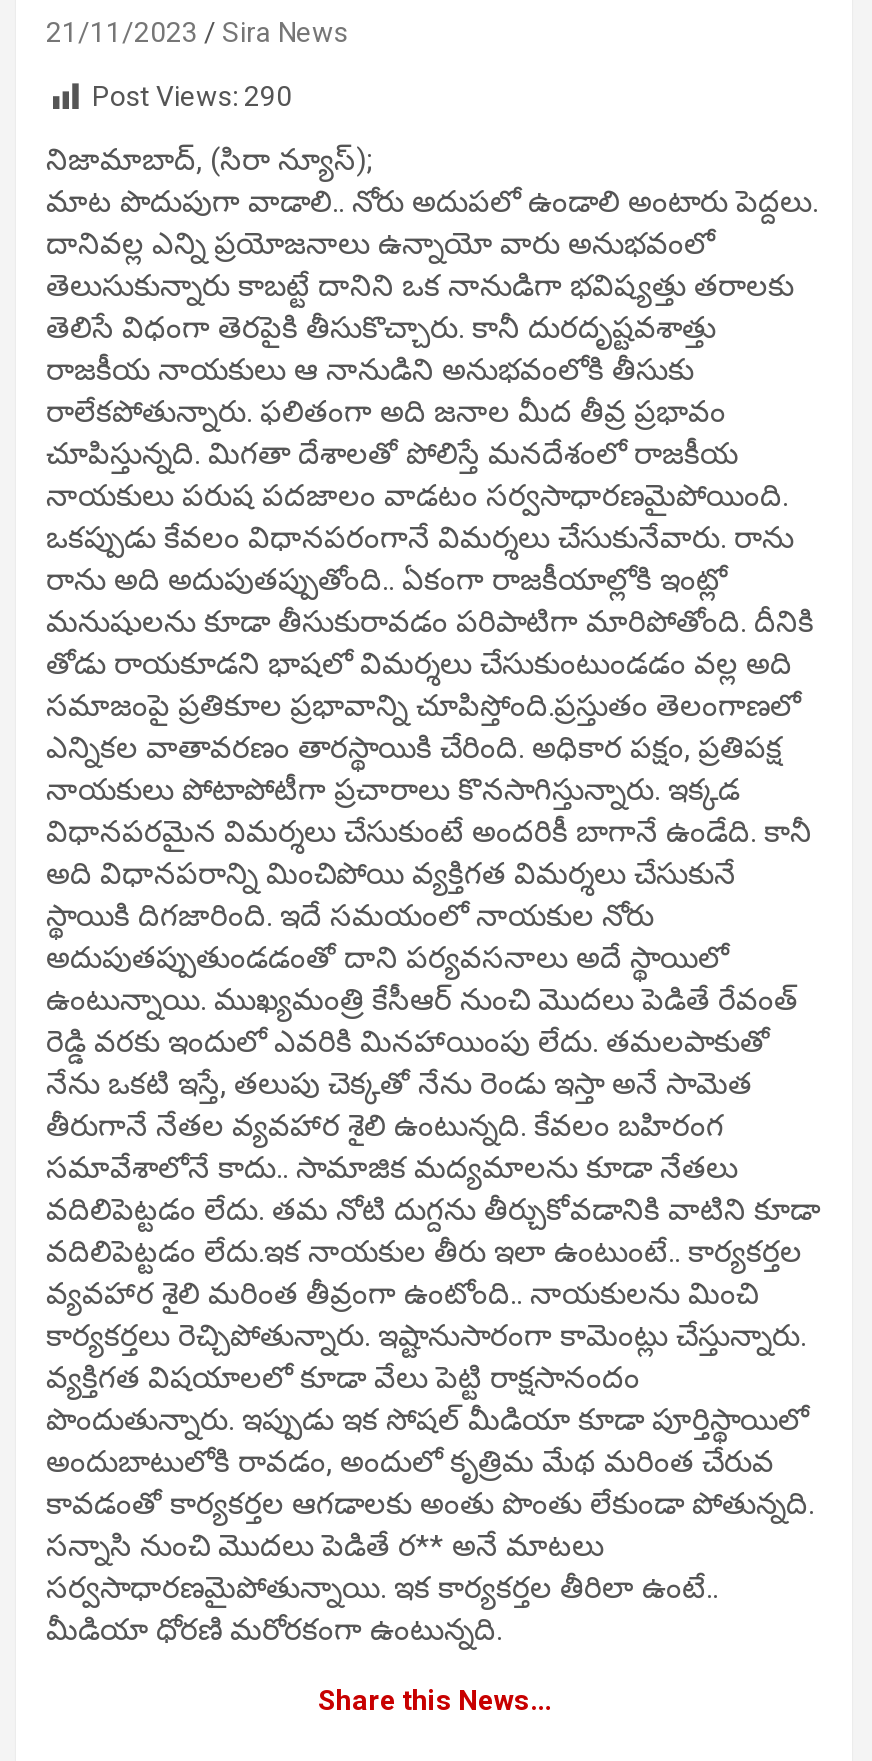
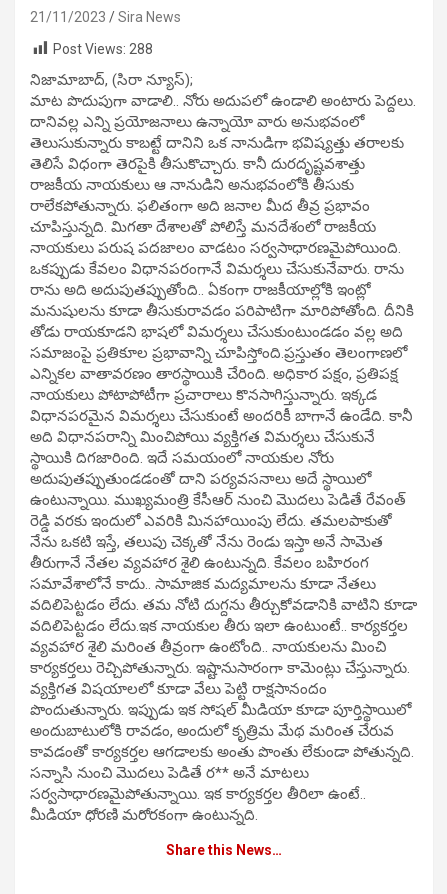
[92,80,292,112] Post Views: 290 -> [53,41,153,57] Post Views: 288

